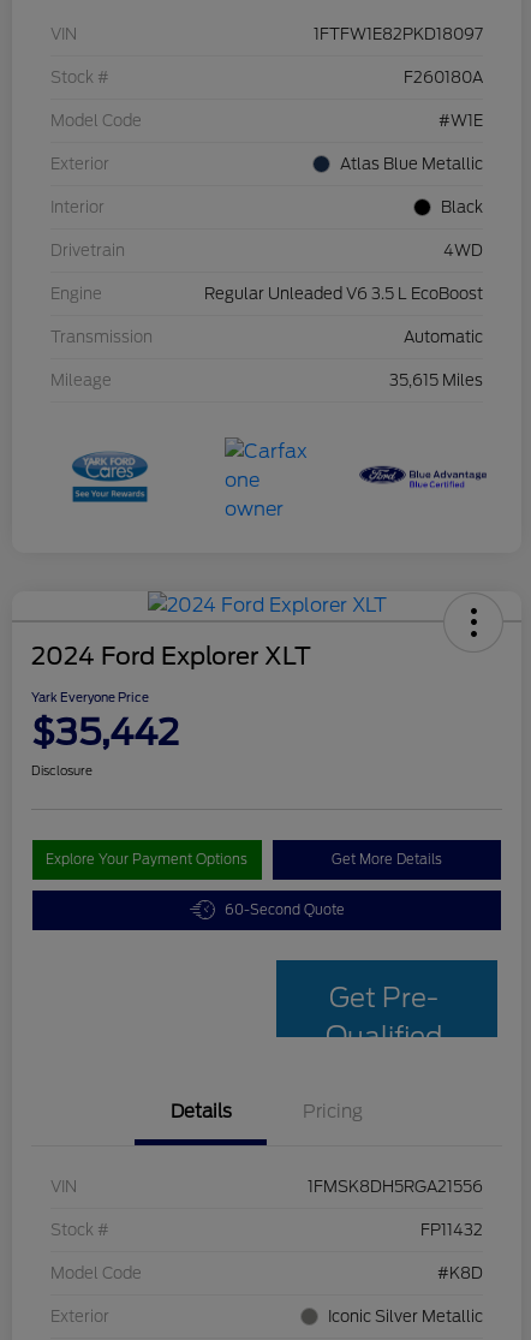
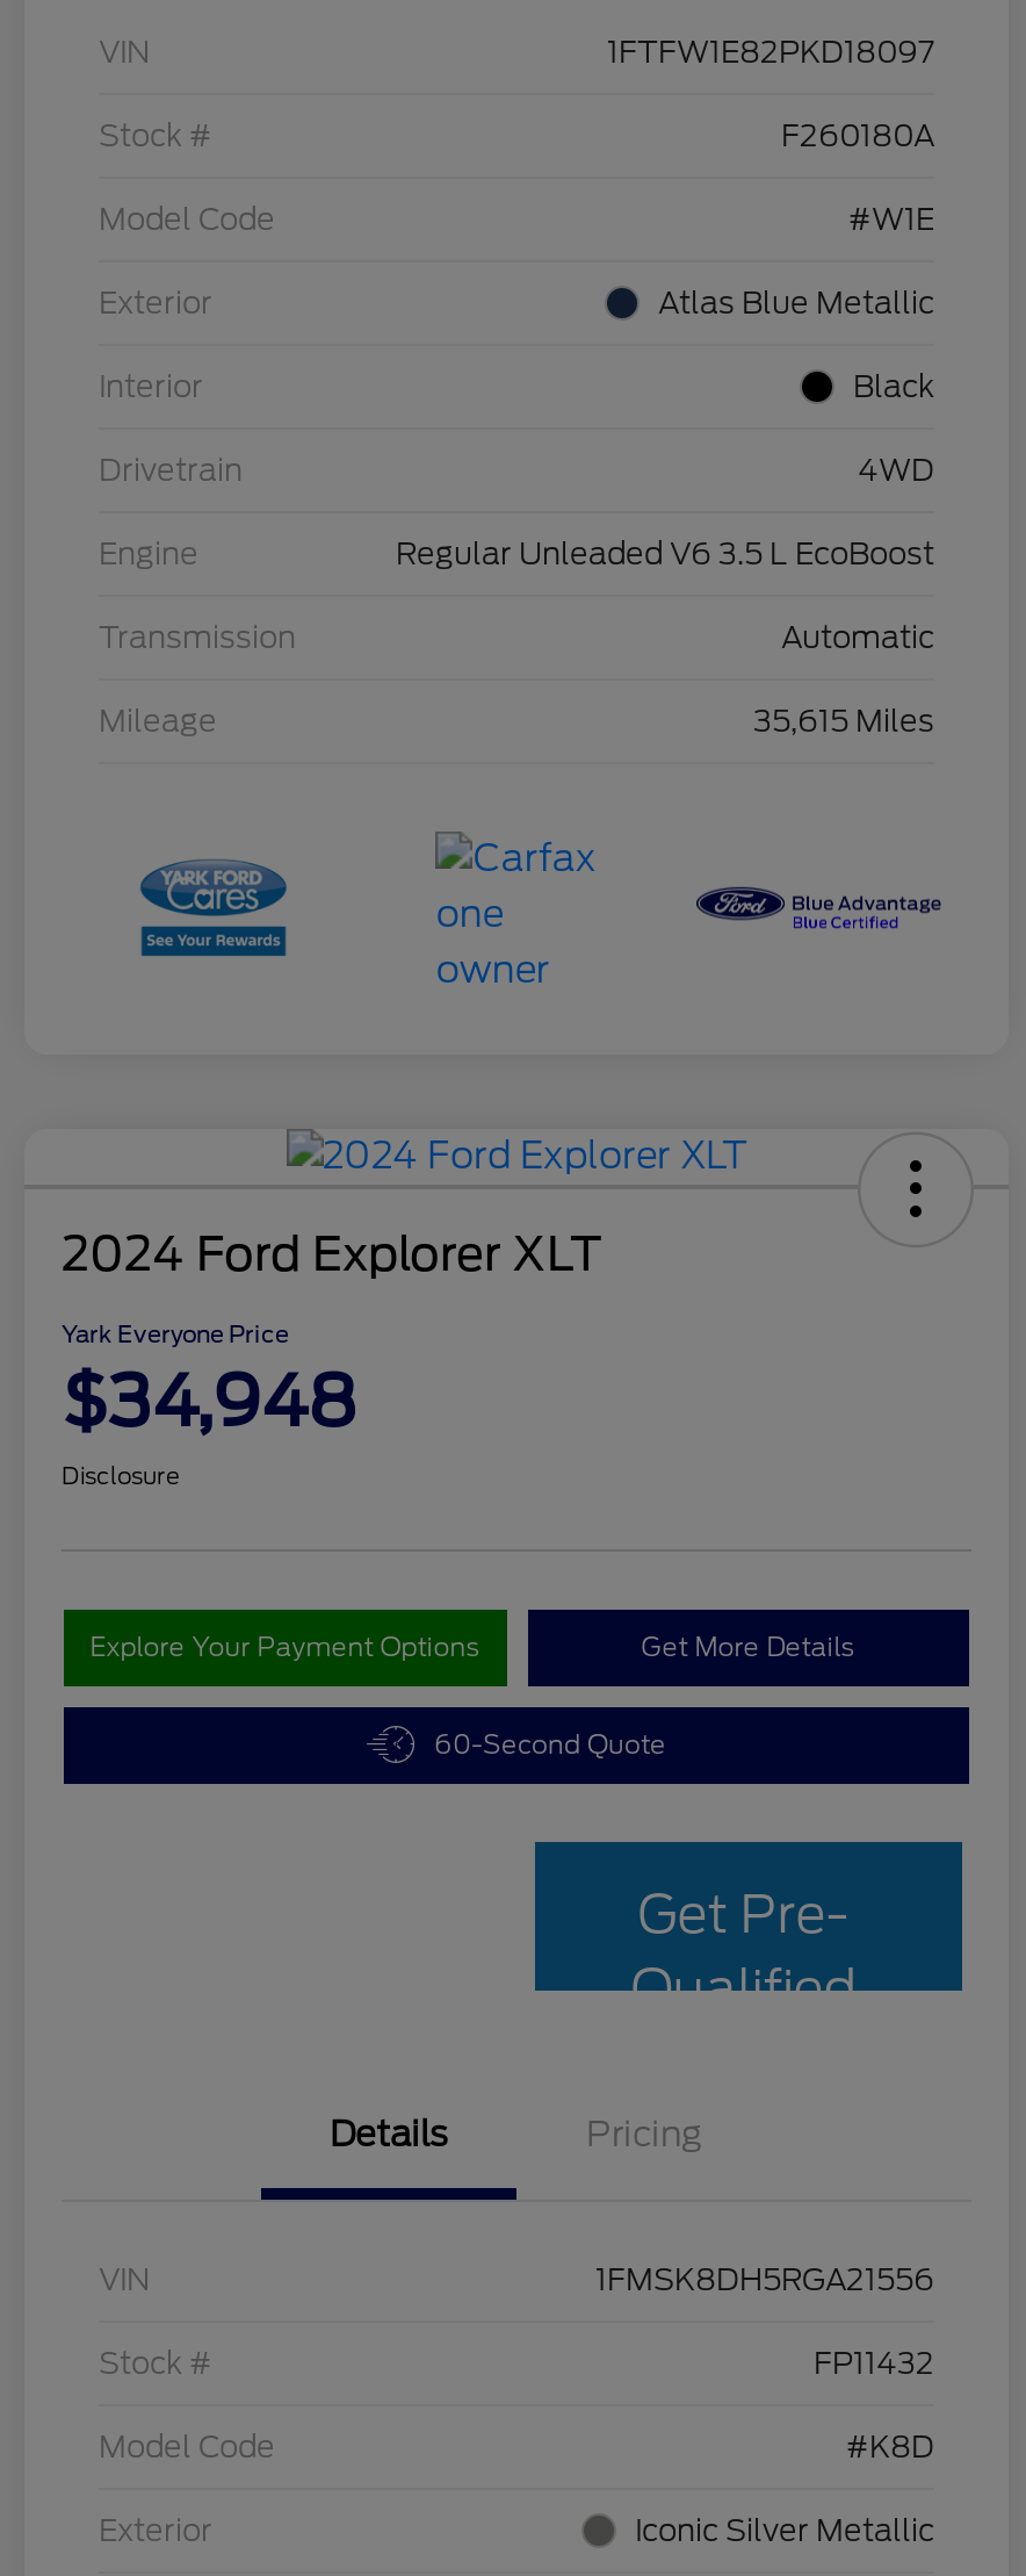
[31,710,179,753] $35,442 -> [62,1358,356,1442] $34,948

